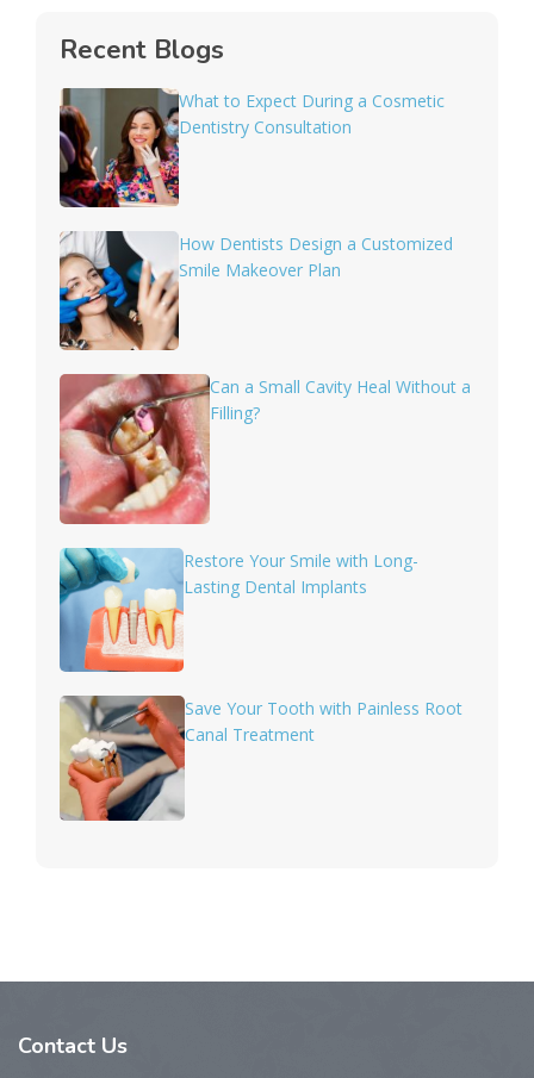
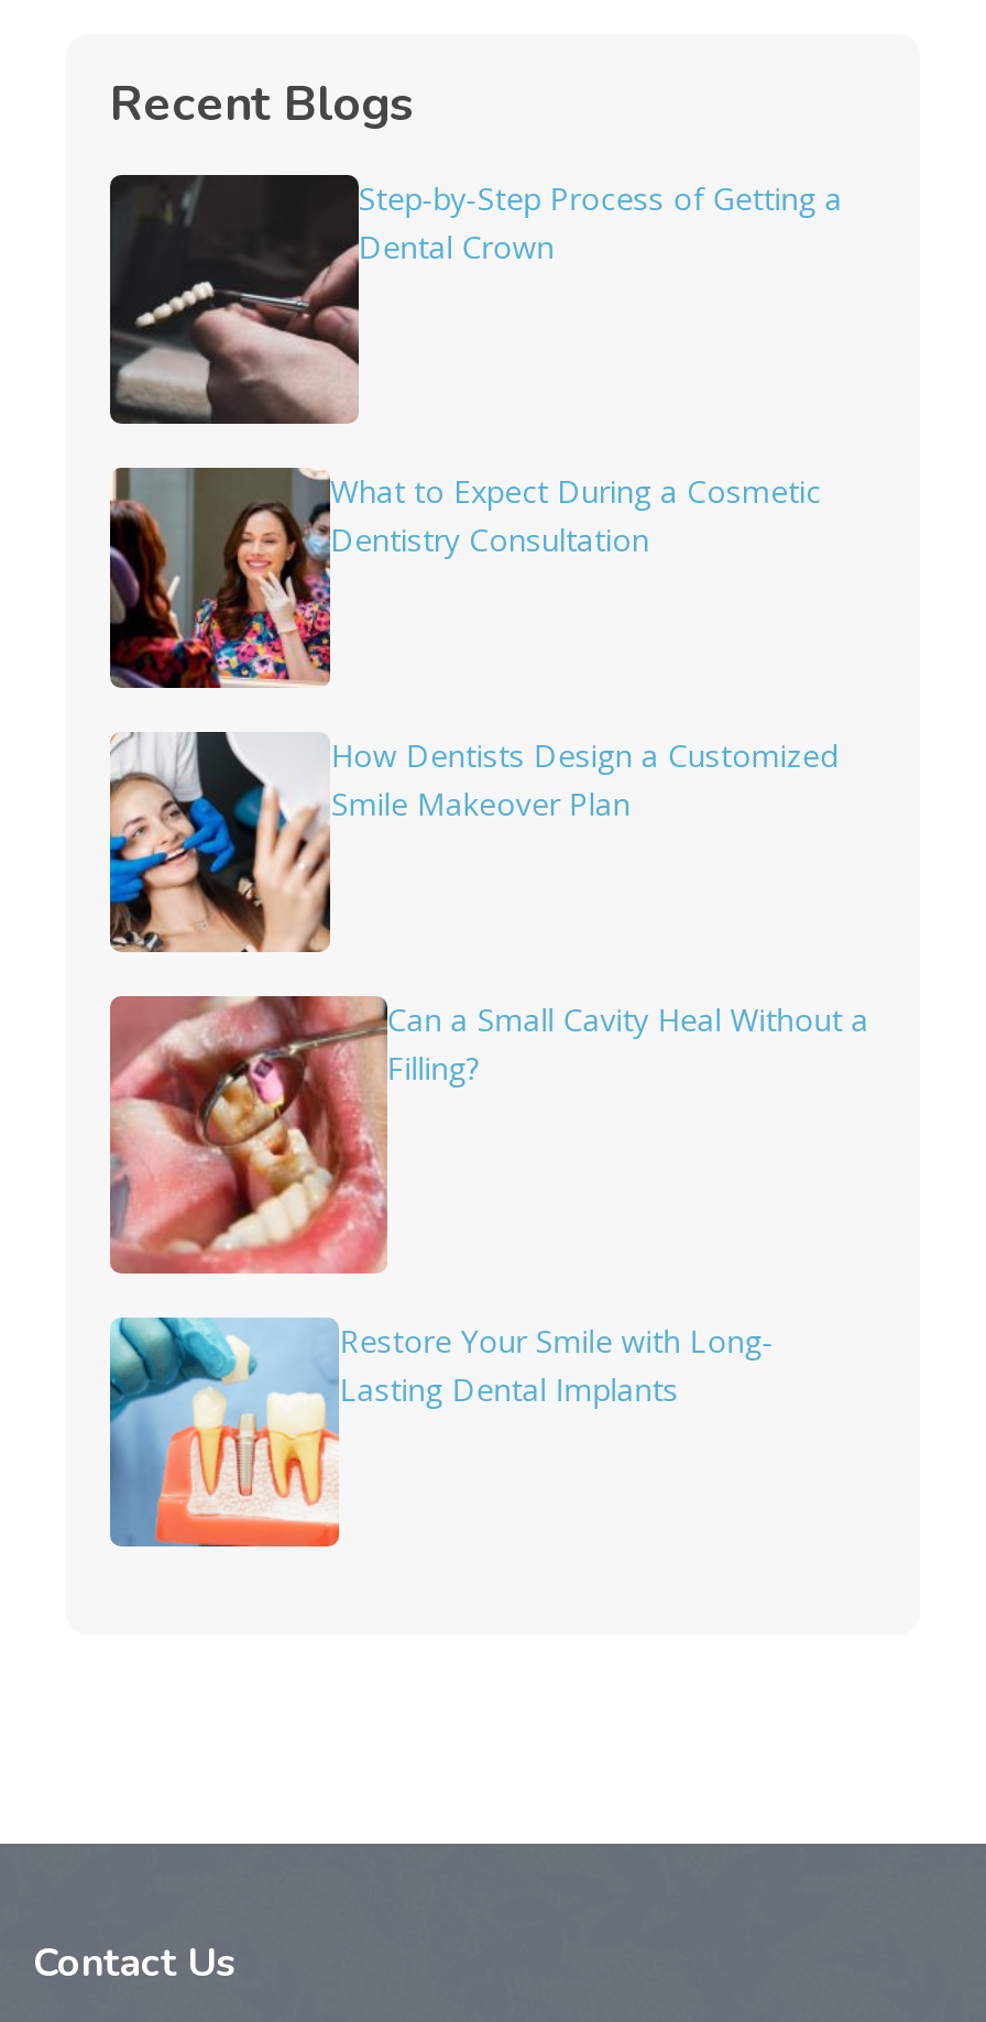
none -> [108,172,843,427] [image] | Step-by-Step Process of Getting a | Dental Crown
moved [57,87,471,598] -> [106,467,869,1410]: [image] | What to Expect During a Cosmetic | Dentistry Consultation | ... | Restore Your Smile with Long- | Lasting Dental Implants
moved [57,544,185,671] -> [106,1312,341,1545]: [image]
[60,694,463,822] [image] | Save Your Tooth with Painless Root | Canal Treatment -> none

